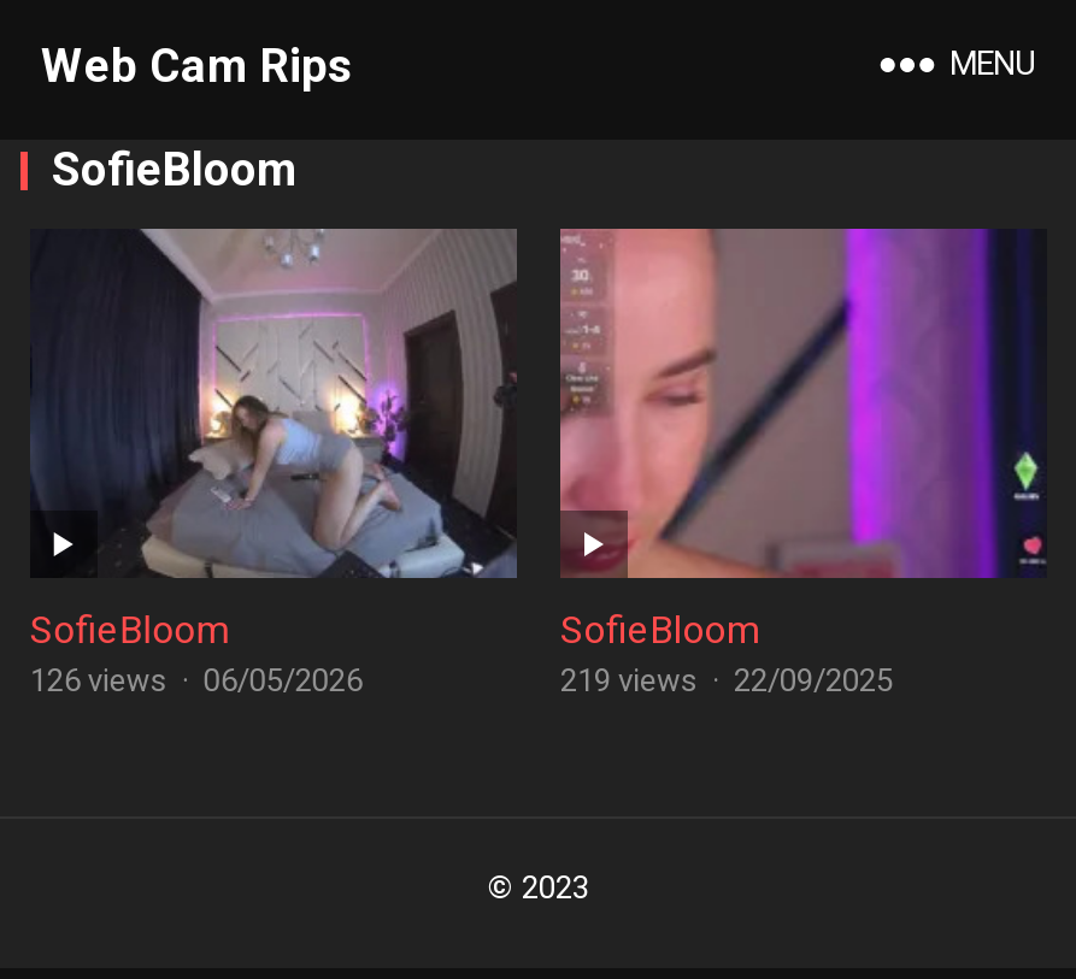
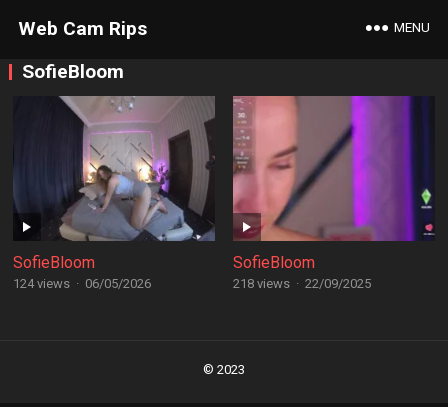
[30,662,362,698] 126 views · 06/05/2026 -> [13,276,151,291] 124 views · 06/05/2026
[560,662,893,698] 219 views · 22/09/2025 -> [233,276,371,291] 218 views · 22/09/2025

